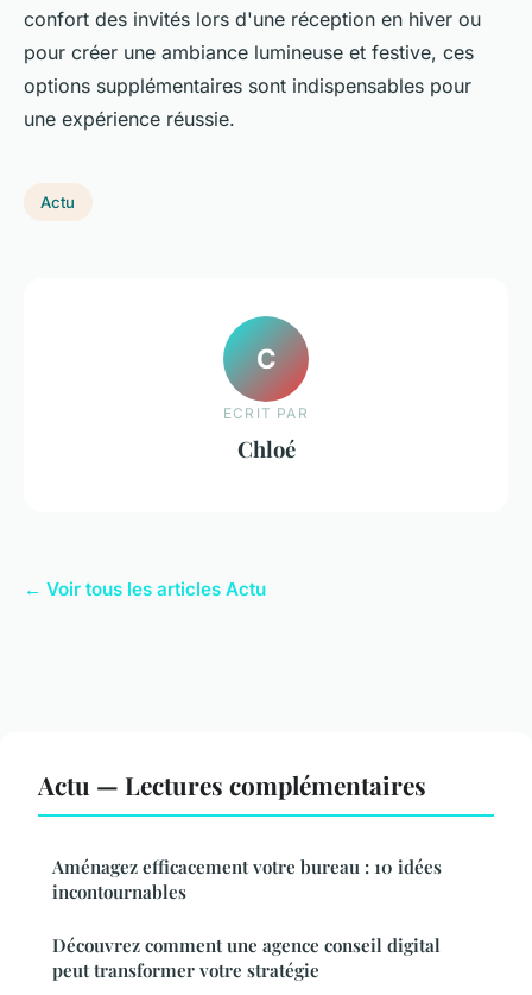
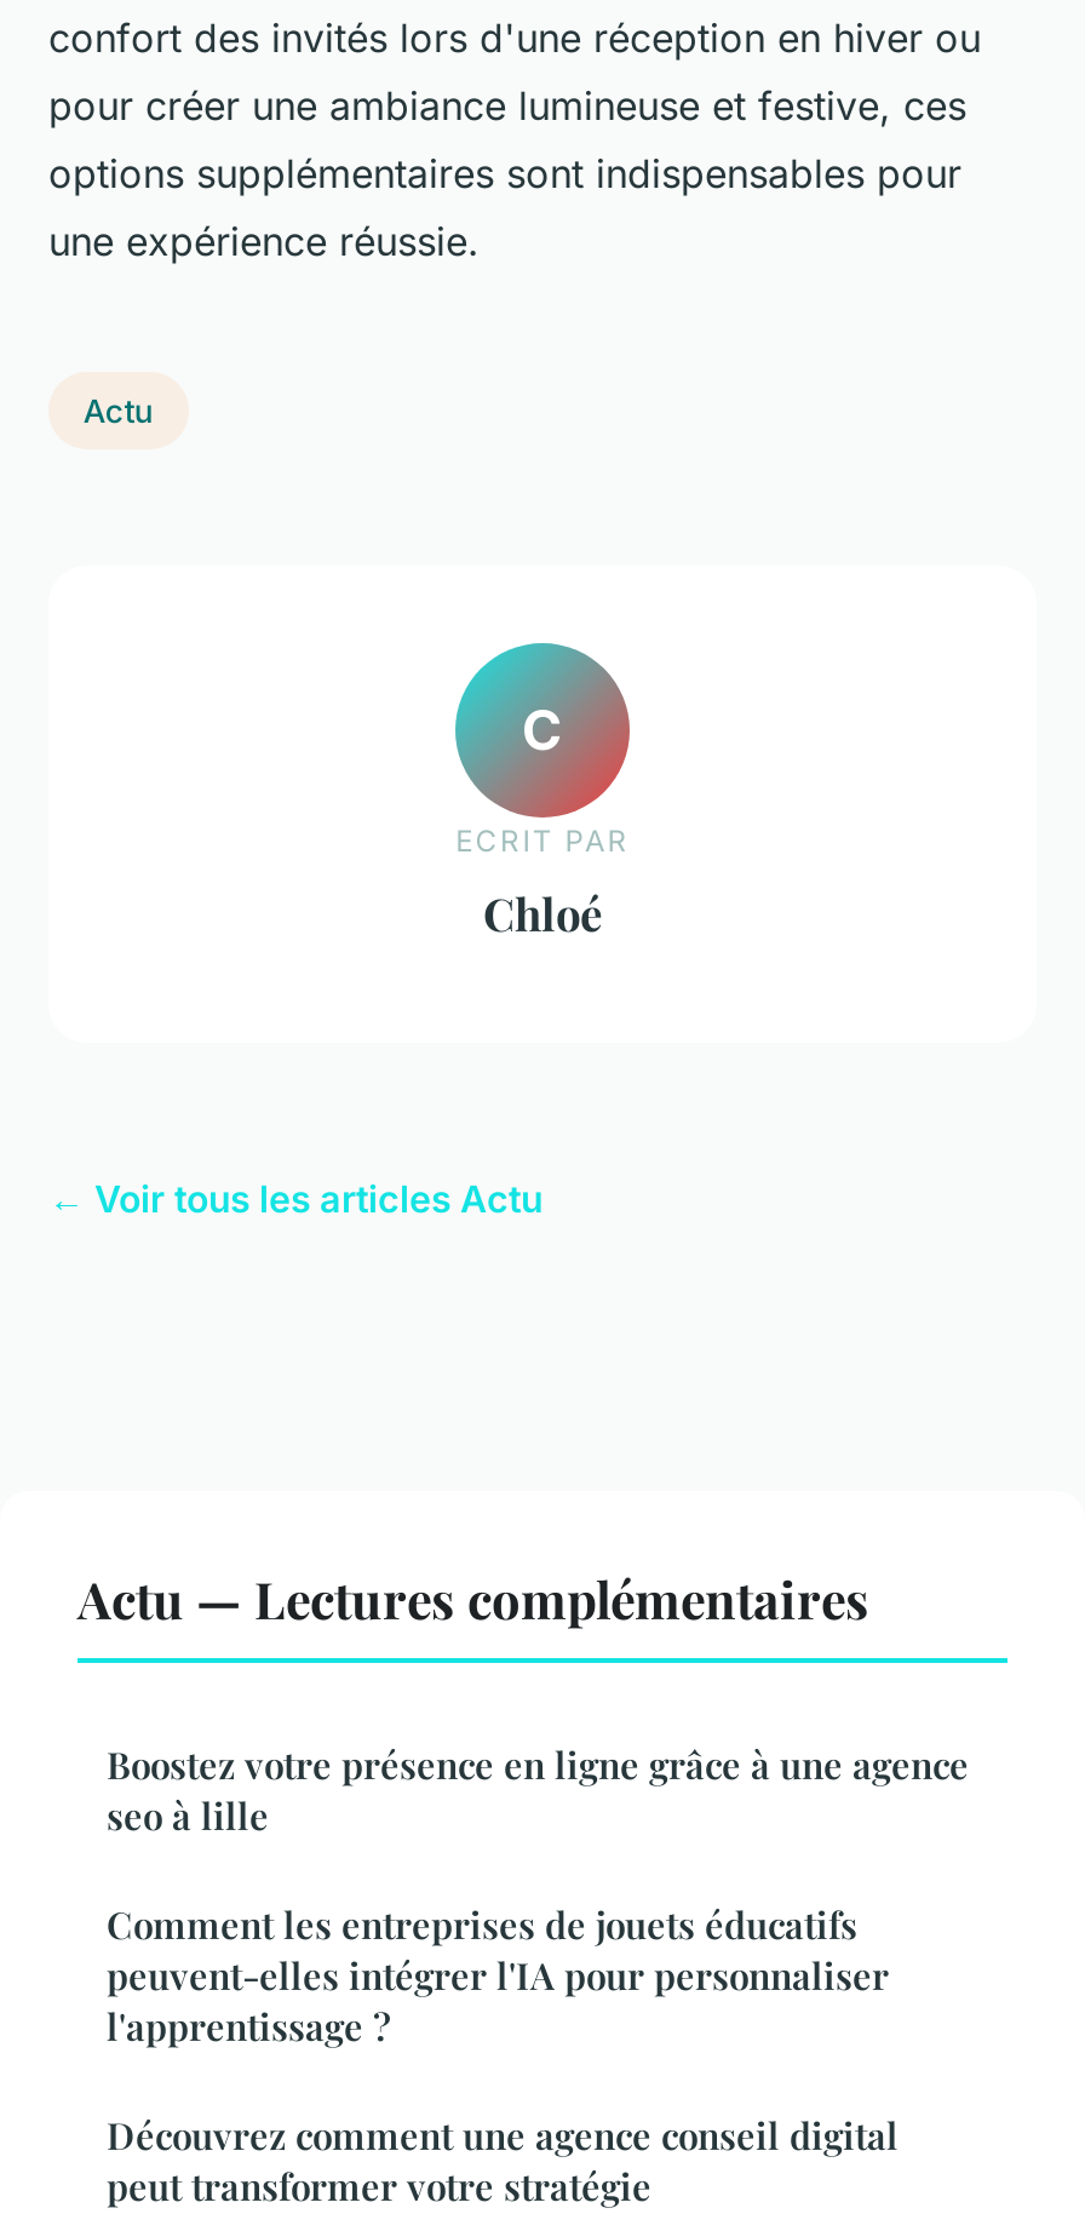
[52,855,442,904] Aménagez efficacement votre bureau : 10 idées | incontournables -> [107,1741,969,2052] Boostez votre présence en ligne grâce à une agence | seo à lille | Comment les entreprises de jouets éducatifs | peuvent-elles intégrer l'IA pour personnaliser | l'apprentissage ?

